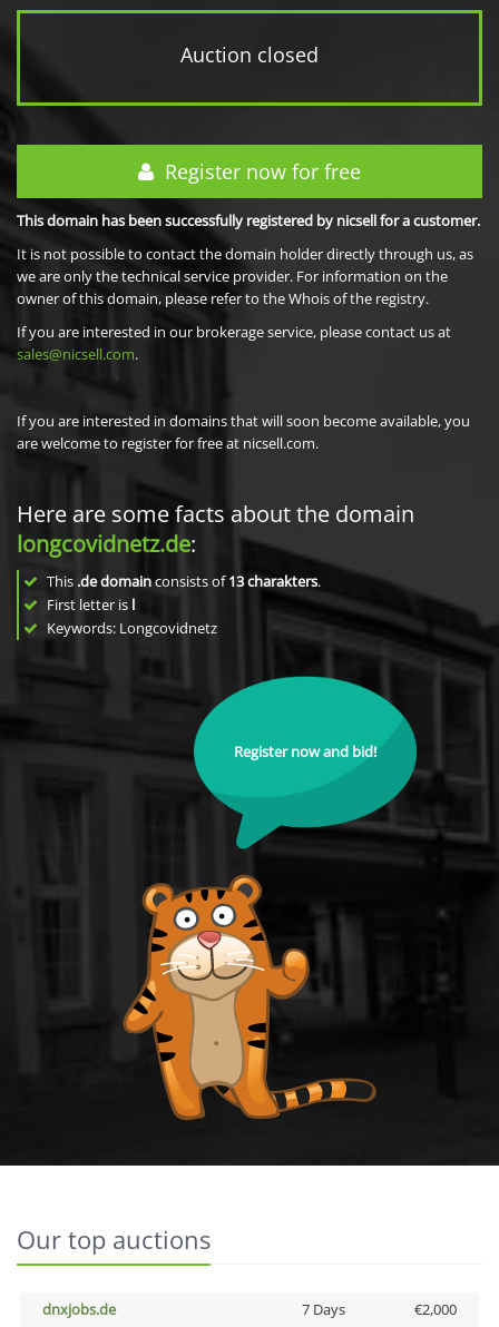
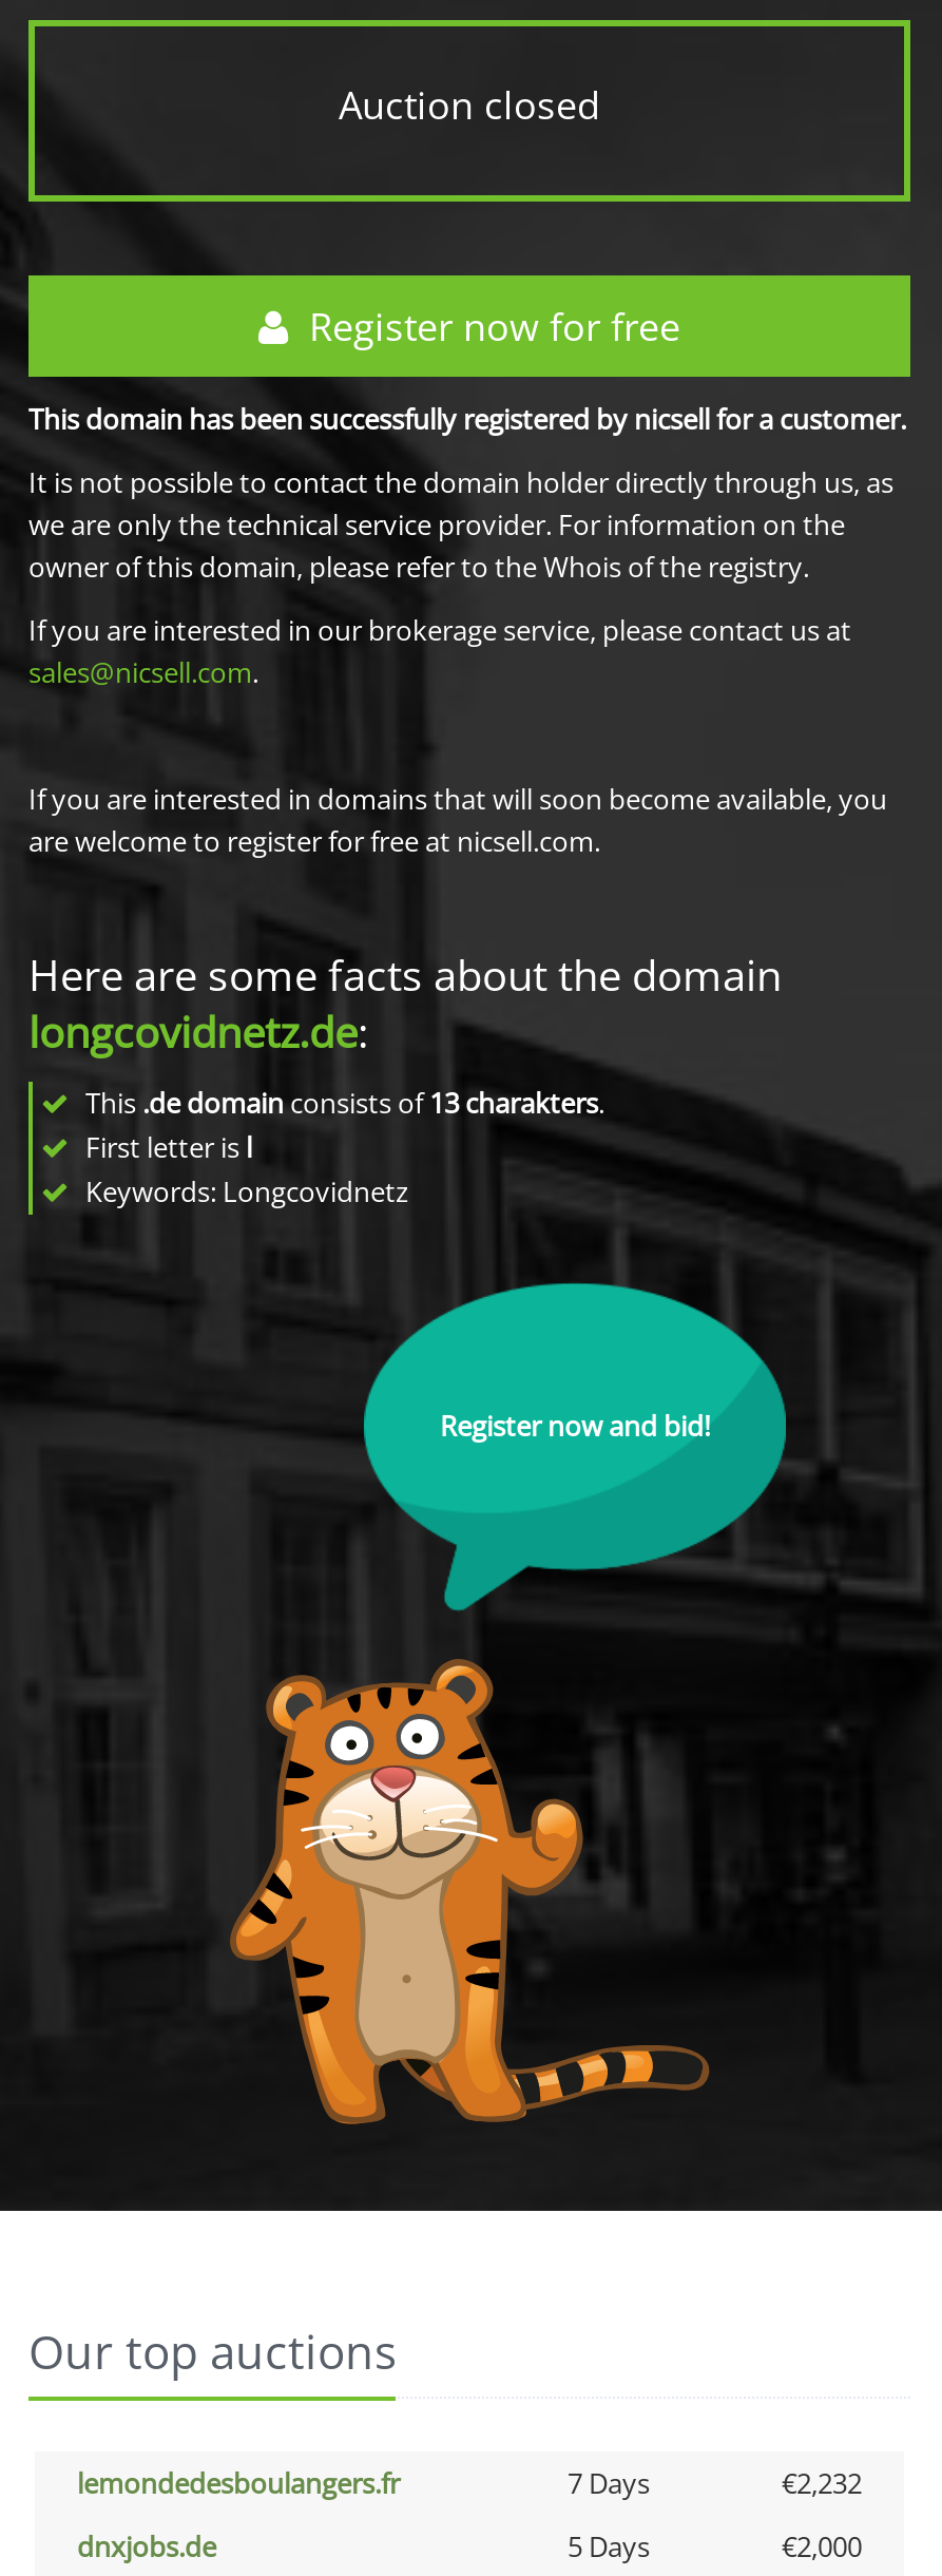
none -> [77,2464,862,2502] lemondedesboulangers.fr | 7 Days | €2,232
[301,1299,345,1319] 7 Days -> [568,2527,650,2565] 5 Days

